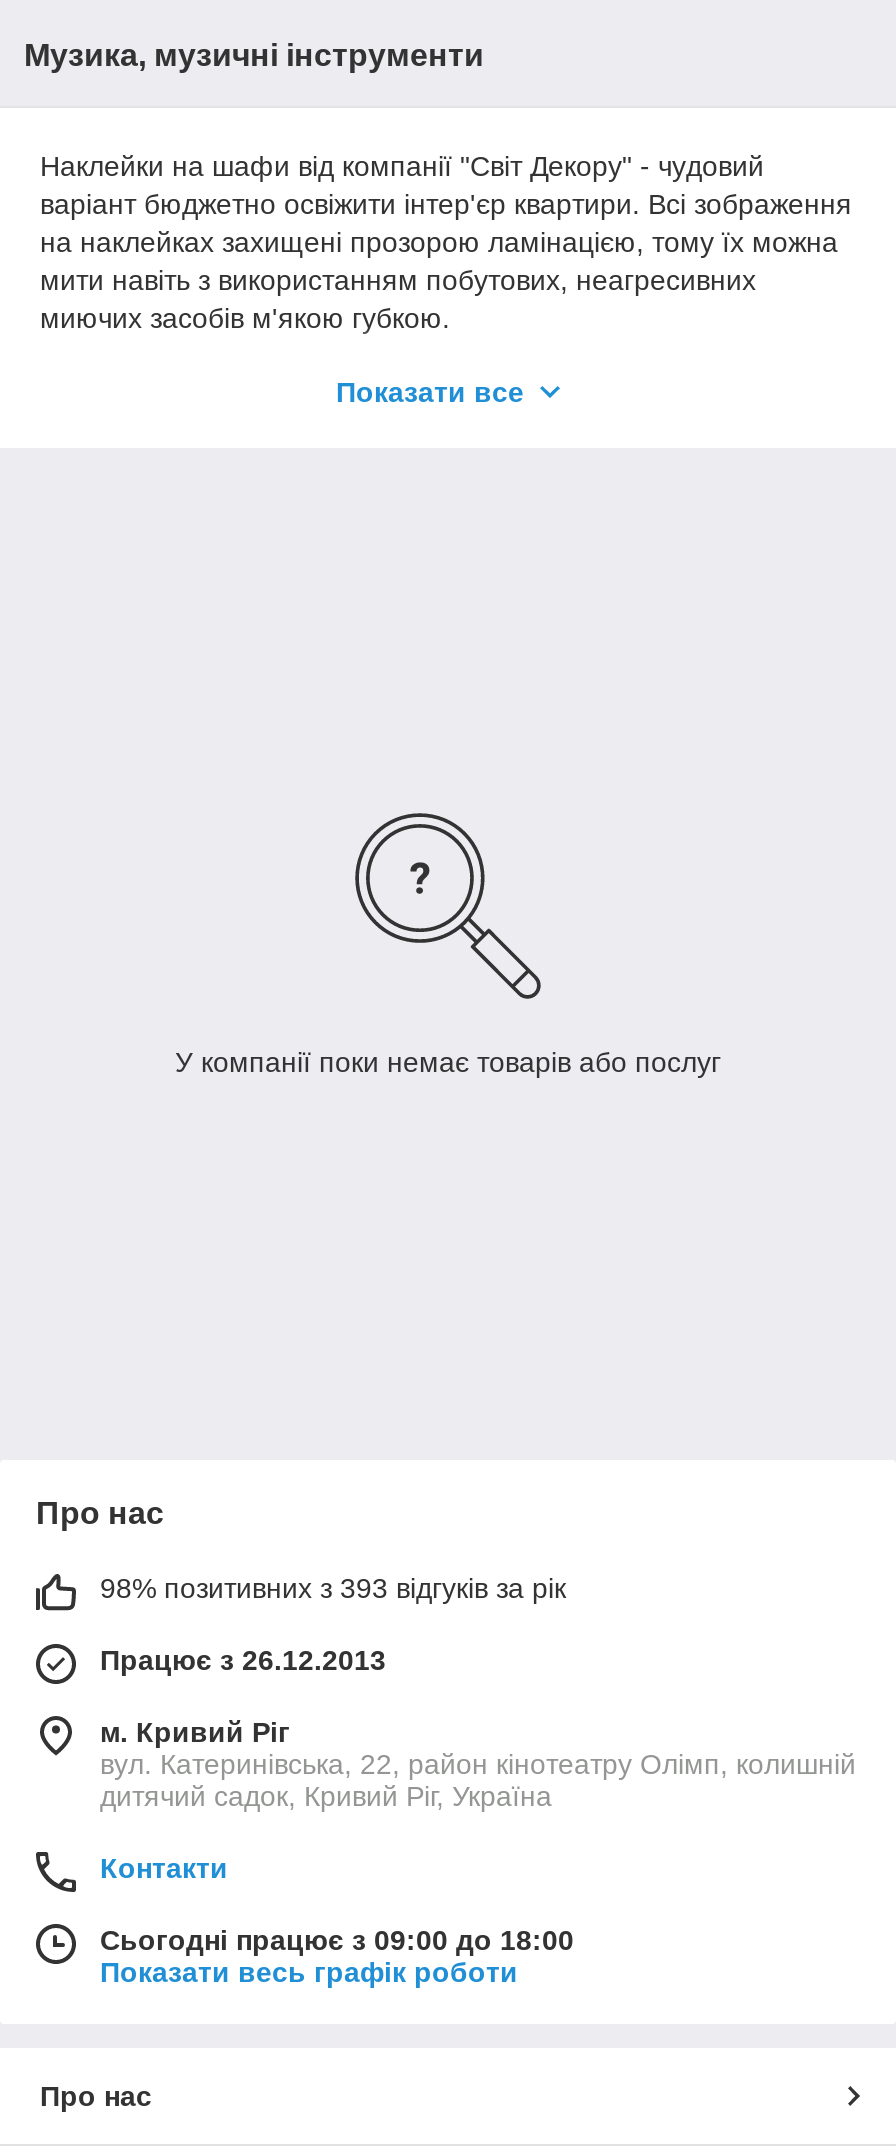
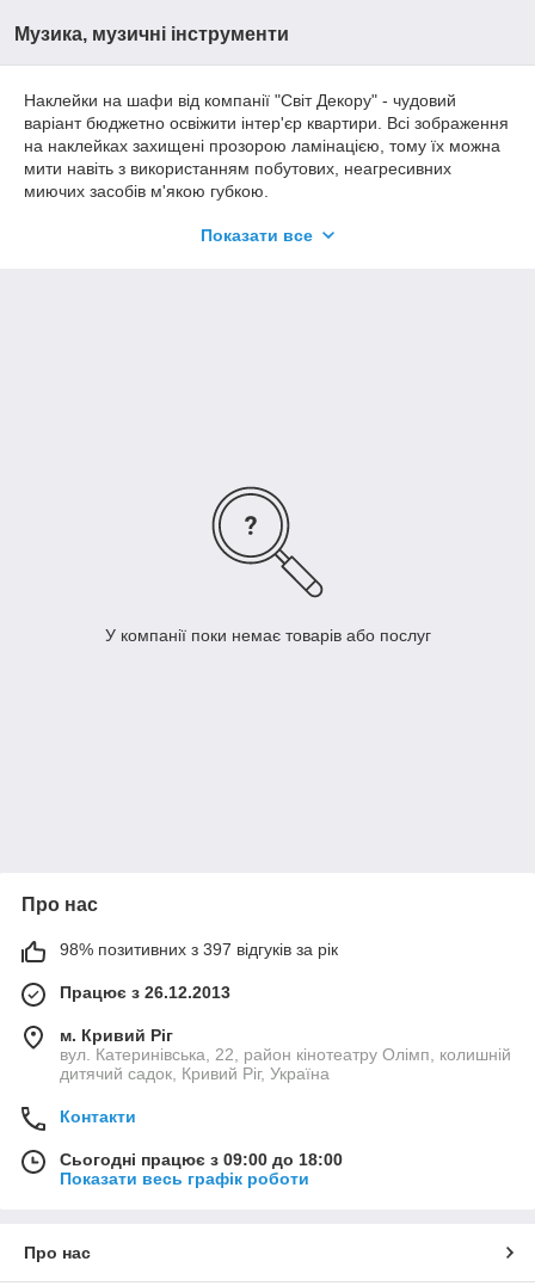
[100,1573,566,1605] 98% позитивних з 393 відгуків за рік -> [60,940,338,959] 98% позитивних з 397 відгуків за рік

